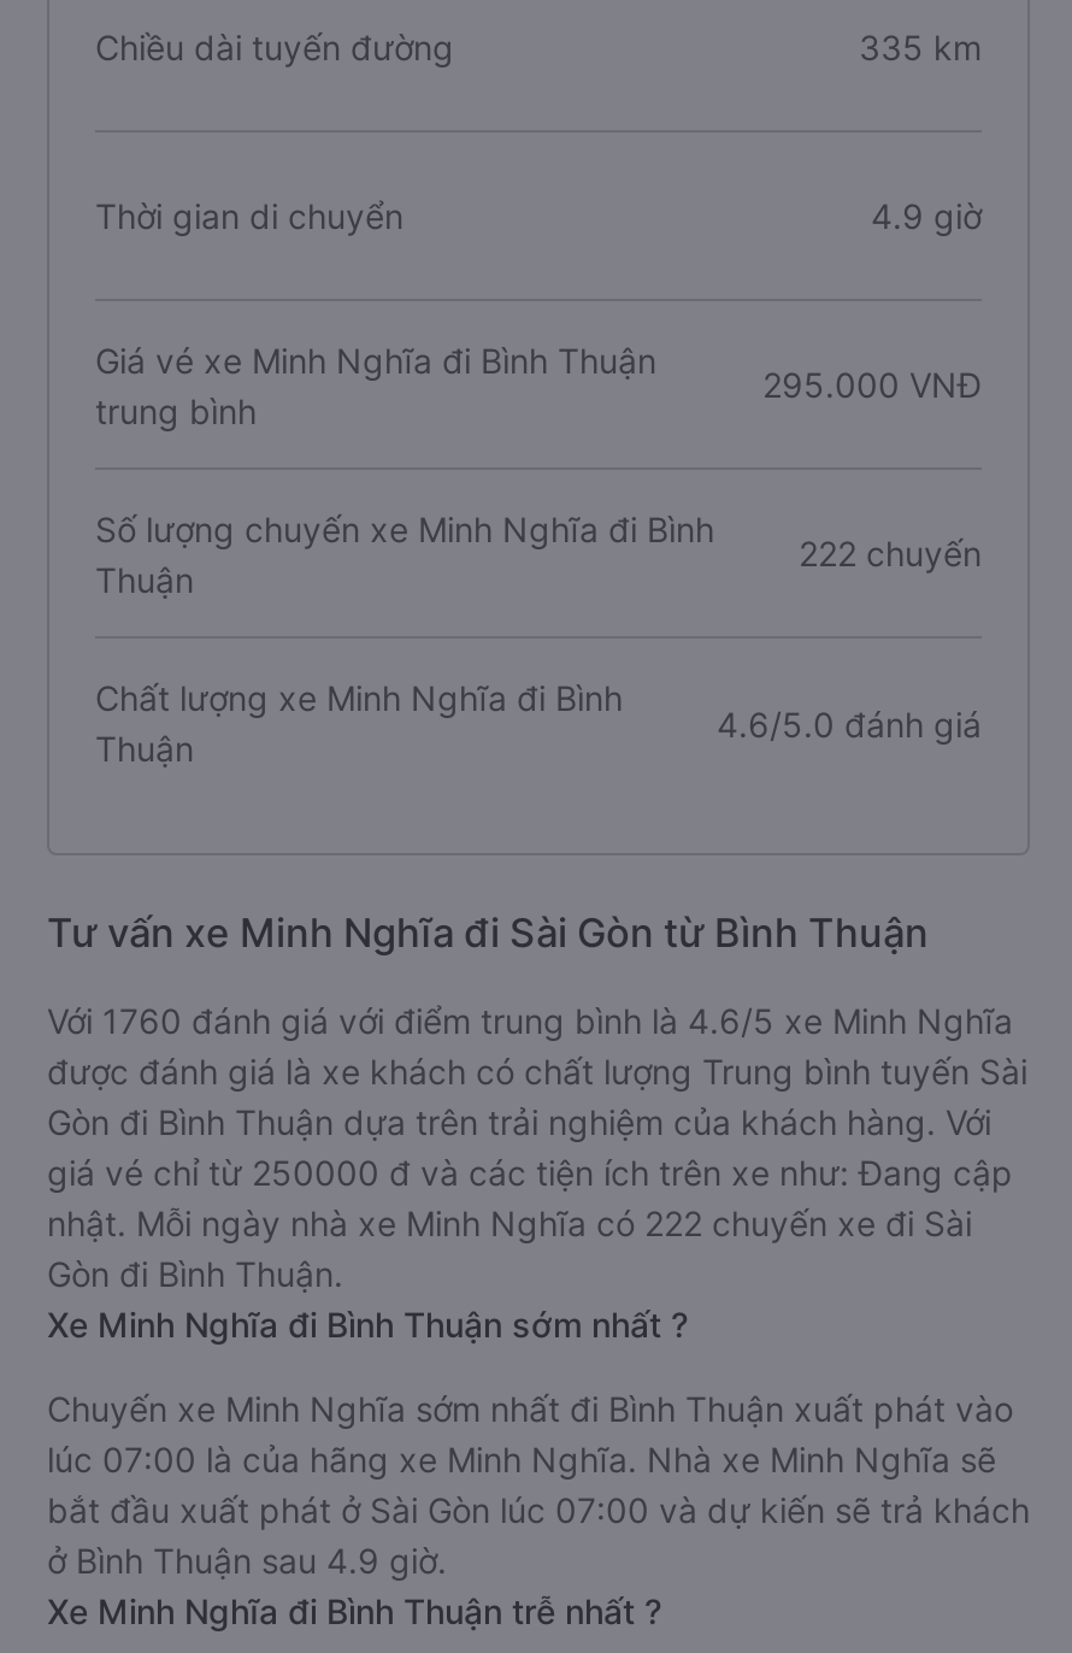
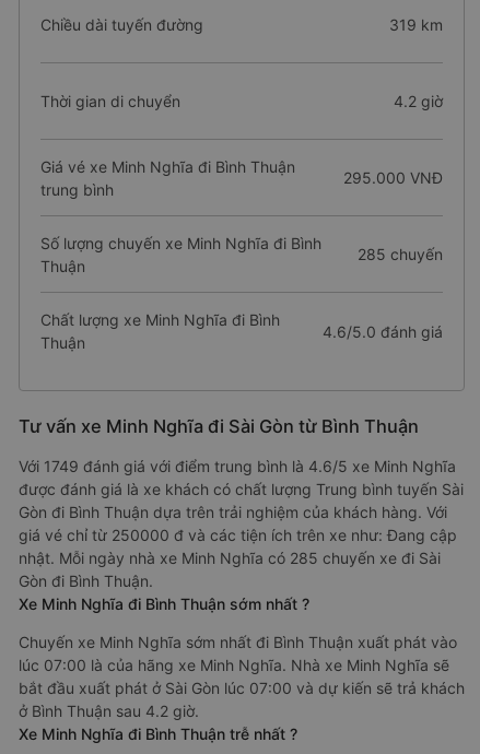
[859,27,982,67] 335 km -> [389,15,443,34] 319 km
[871,195,982,236] 4.9 giờ -> [394,92,443,110] 4.2 giờ
[799,533,982,573] 222 chuyến -> [358,245,443,263] 285 chuyến
[47,1000,1013,1041] Với 1760 đánh giá với điểm trung bình là 4.6/5 xe Minh Nghĩa -> [19,457,456,475] Với 1749 đánh giá với điểm trung bình là 4.6/5 xe Minh Nghĩa
[47,1202,972,1243] nhật. Mỗi ngày nhà xe Minh Nghĩa có 222 chuyến xe đi Sài -> [19,549,441,567] nhật. Mỗi ngày nhà xe Minh Nghĩa có 285 chuyến xe đi Sài
[47,1540,447,1581] ở Bình Thuận sau 4.9 giờ. -> [19,702,199,720] ở Bình Thuận sau 4.2 giờ.

